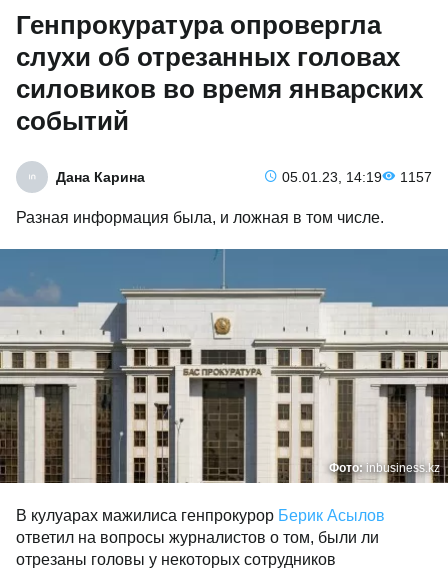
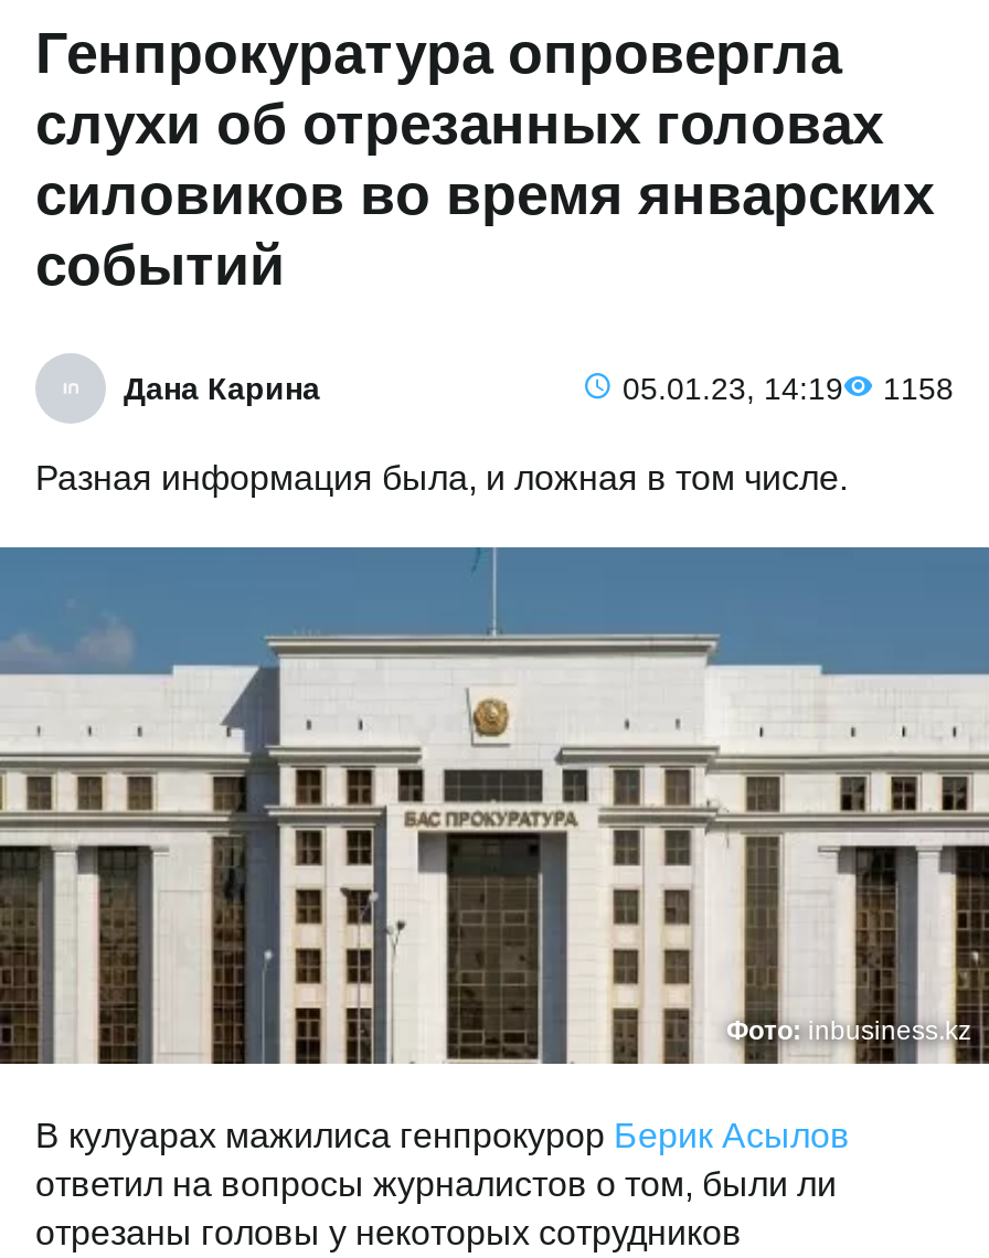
[282,169,432,185] 05.01.23, 14:19 1157 -> [623,371,954,406] 05.01.23, 14:19 1158

